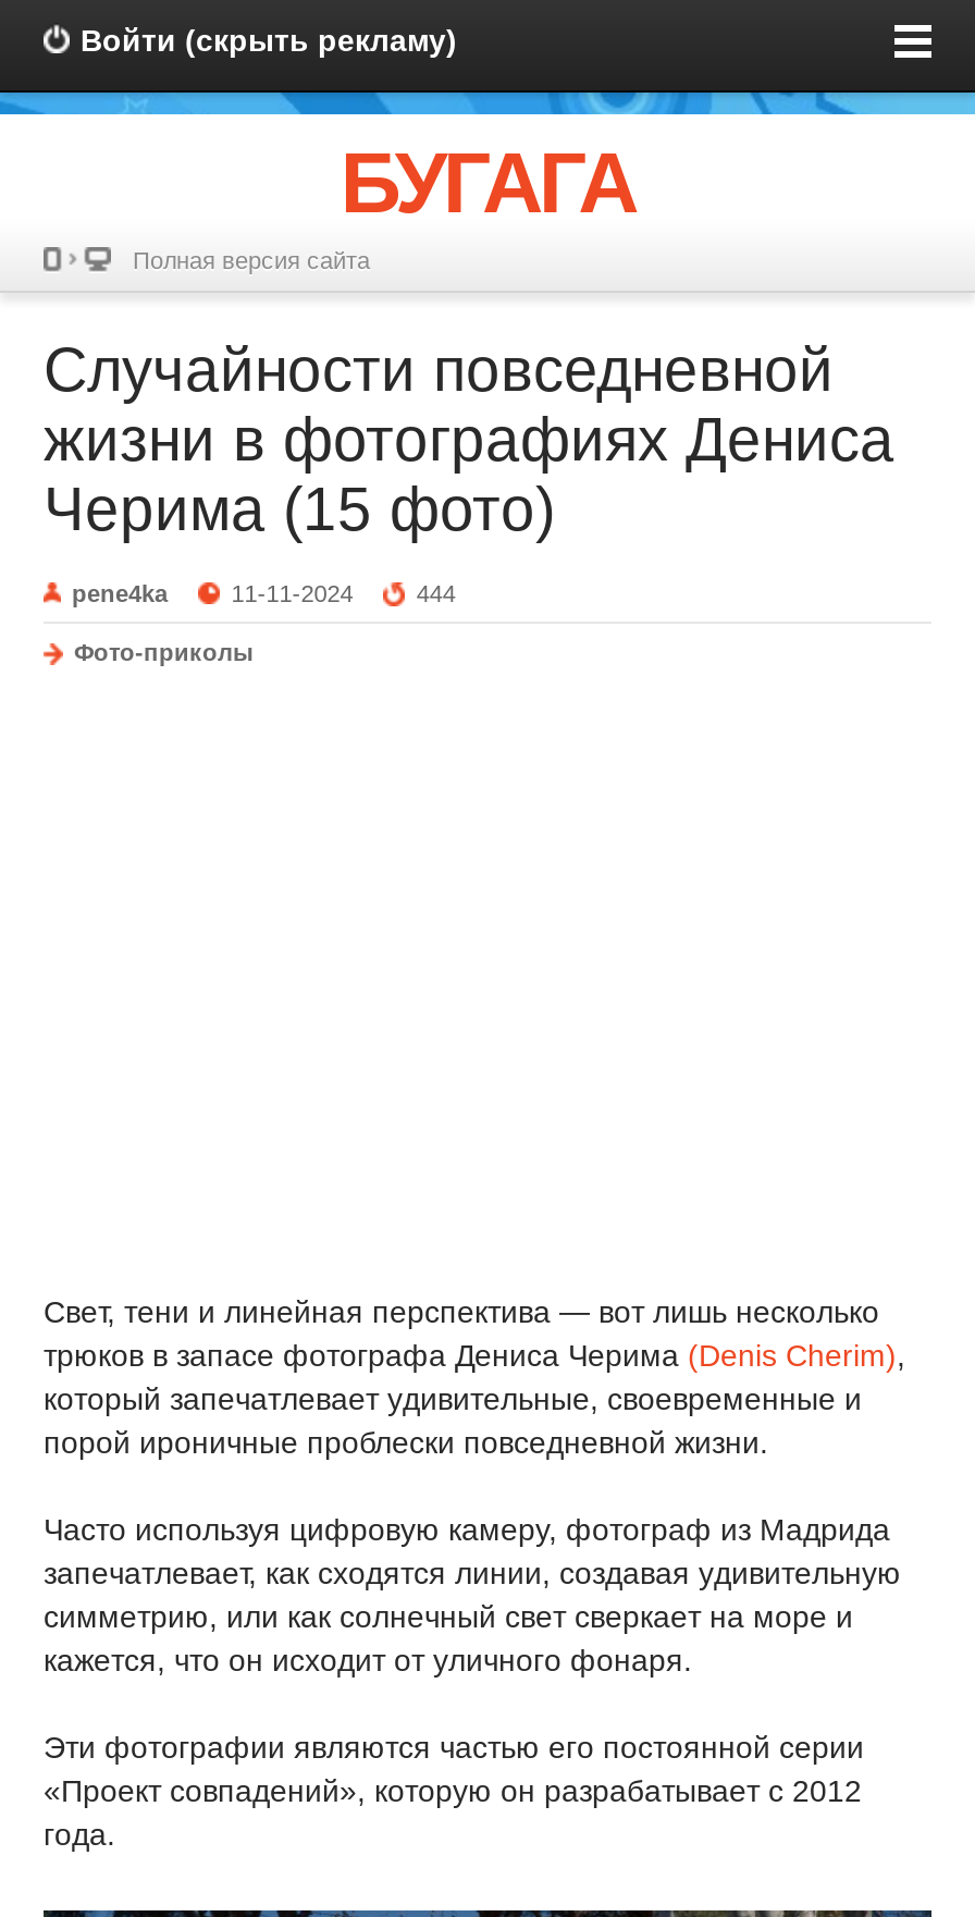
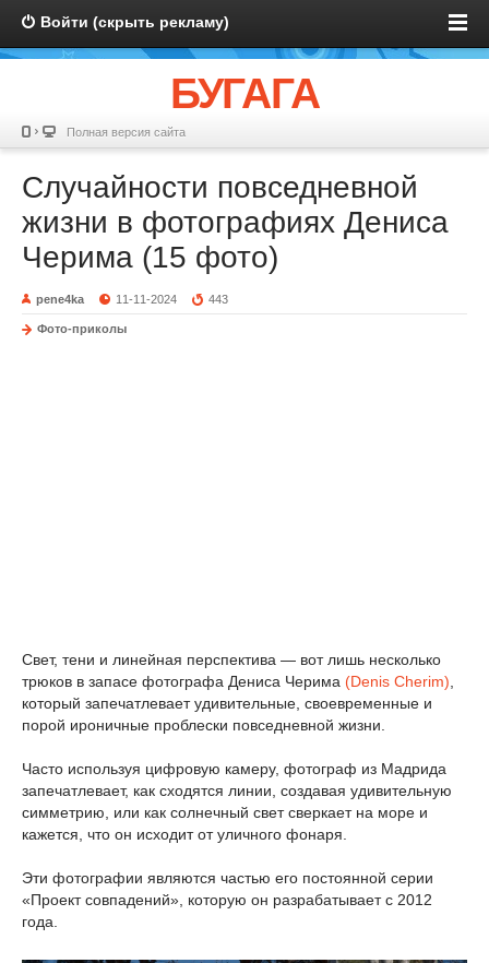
[417,580,456,606] 444 -> [209,293,229,306] 443

